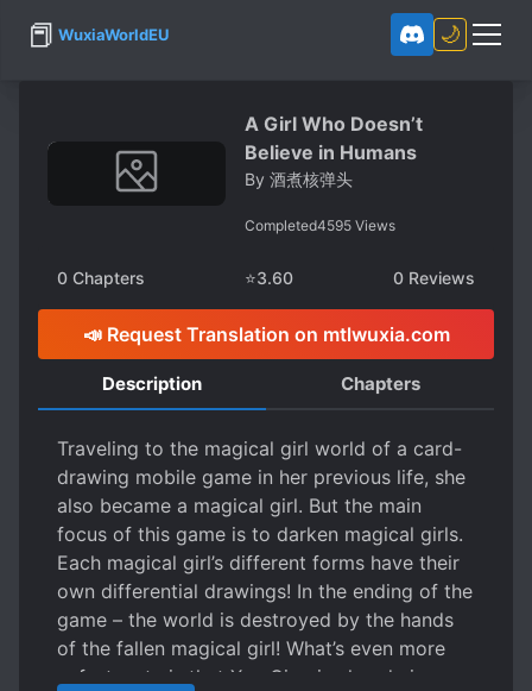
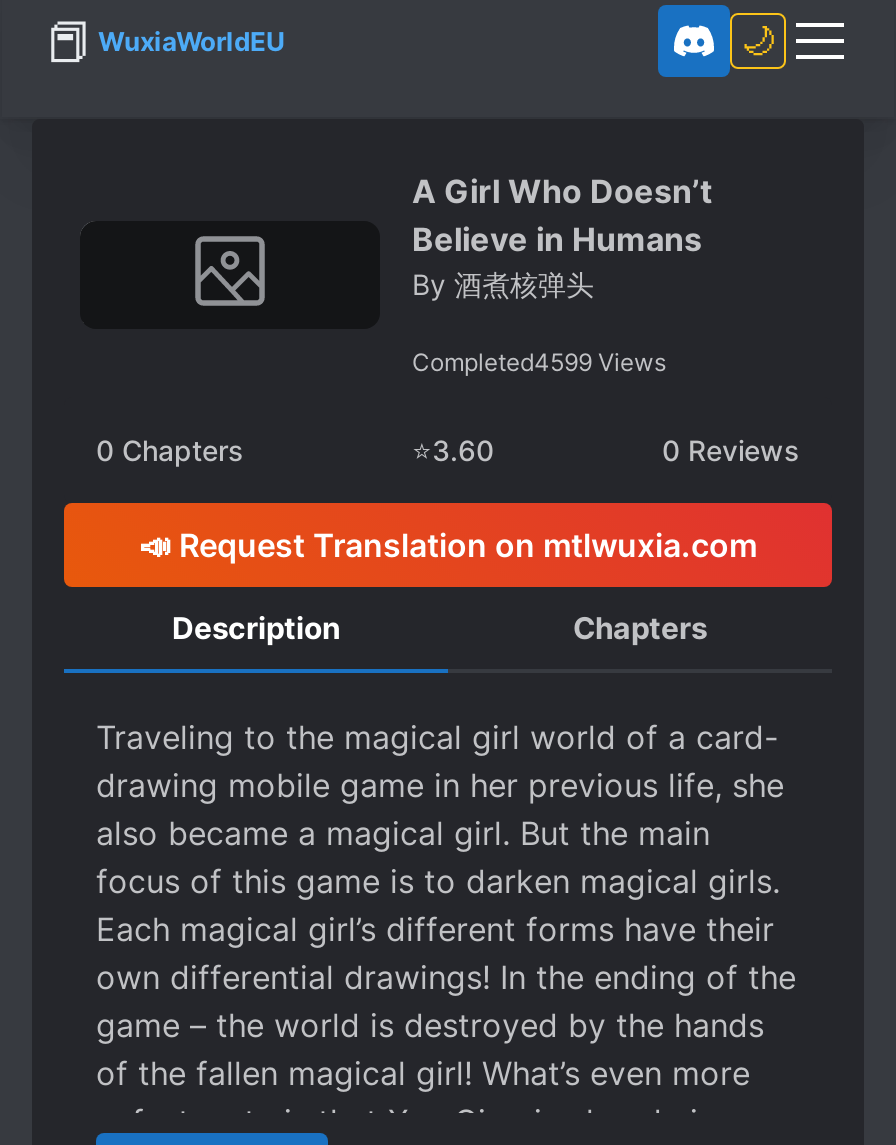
[245,216,395,234] Completed4595 Views -> [412,347,666,377] Completed4599 Views

